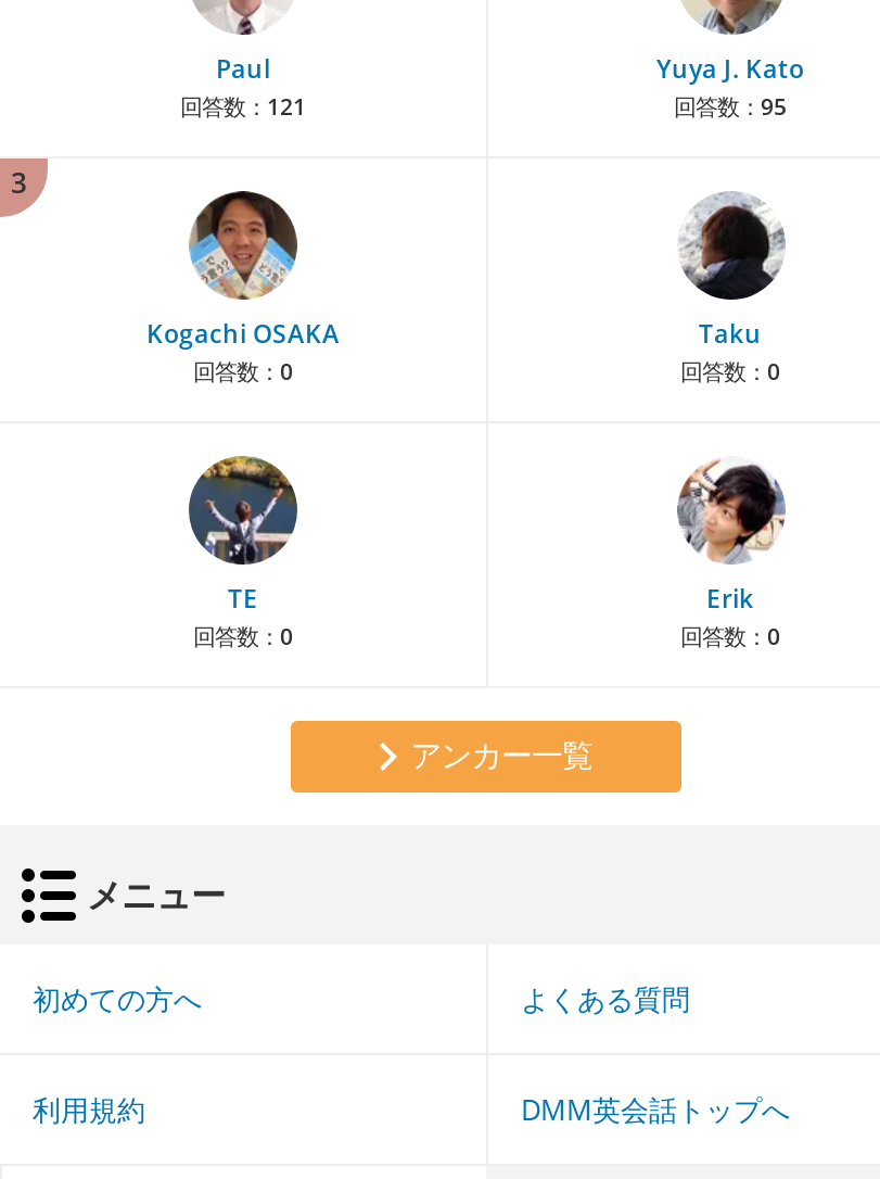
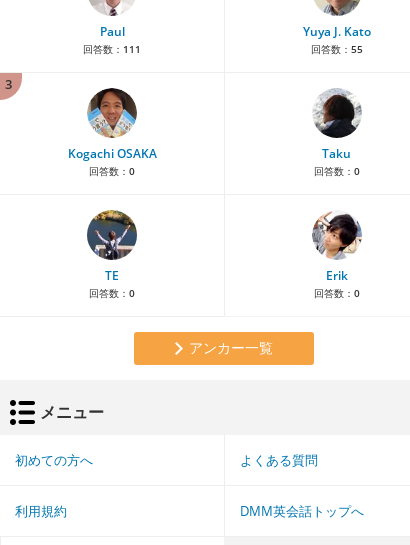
[180,92,306,122] 回答数：121 -> [83,42,141,56] 回答数：111
[674,92,787,122] 回答数：95 -> [310,42,362,56] 回答数：55

